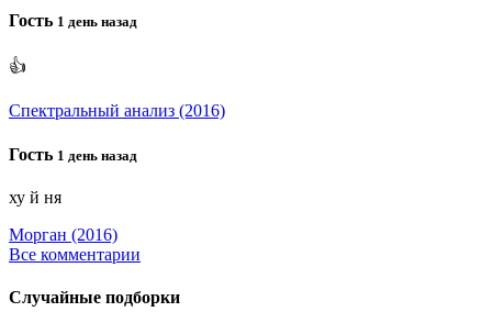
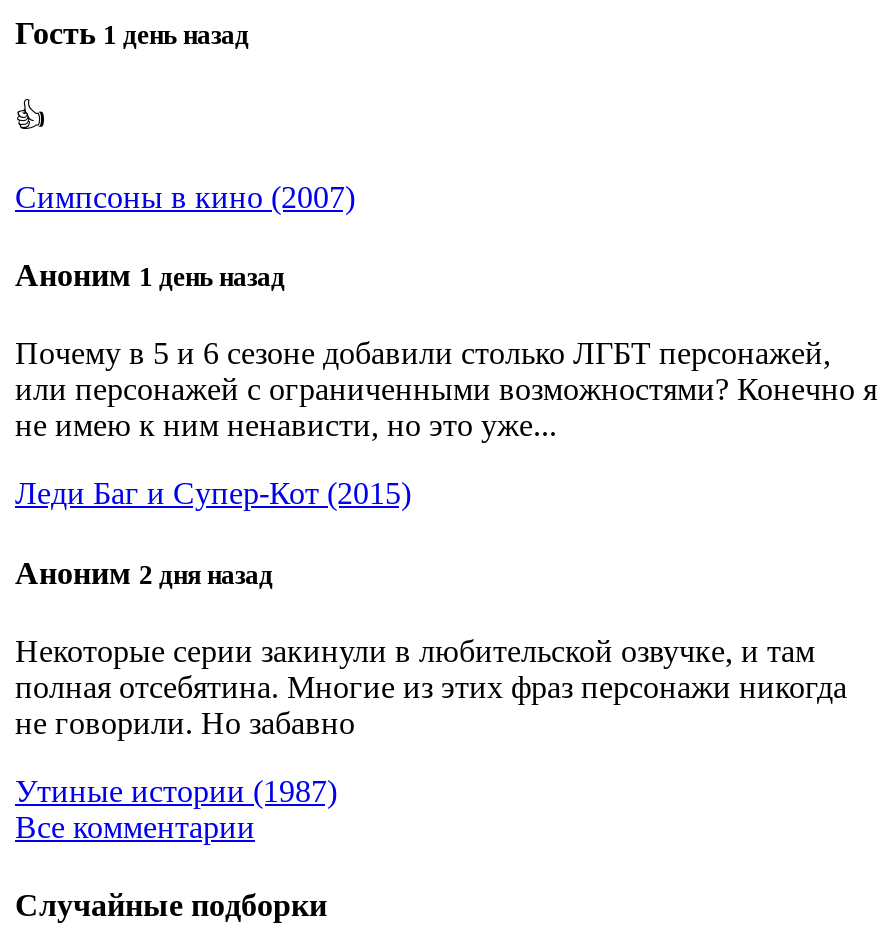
[9,102,225,244] Спектральный анализ (2016) | Гость 1 день назад | ху й ня | Морган (2016) -> [15,180,877,808] Симпсоны в кино (2007) | Аноним 1 день назад | Почему в 5 и 6 сезоне добавили столько ЛГБТ персонажей, | или персонажей с ограниченными возможностями? Конечно я | не имею к ним ненависти, но это уже... | Леди Баг и Супер-Кот (2015) | Аноним 2 дня назад | Некоторые серии закинули в любительской озвучке, и там | полная отсебятина. Многие из этих фраз персонажи никогда | не говорили. Но забавно | Утиные истории (1987)

